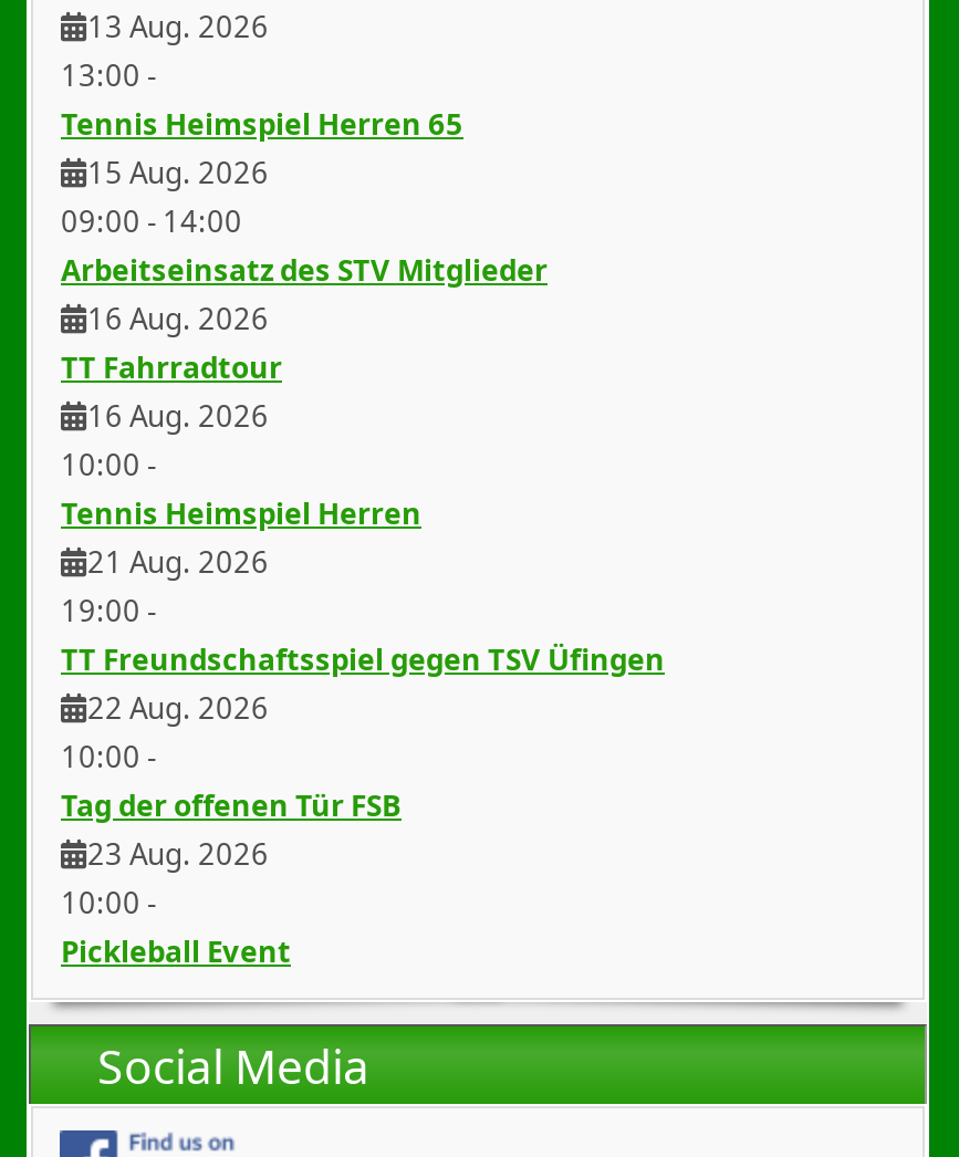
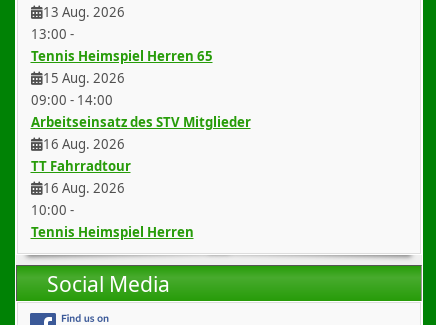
[61,542,665,971] 21 Aug. 2026 | 19:00 - | TT Freundschaftsspiel gegen TSV Üfingen | 22 Aug. 2026 | 10:00 - | Tag der offenen Tür FSB | 23 Aug. 2026 | 10:00 - | Pickleball Event -> none

